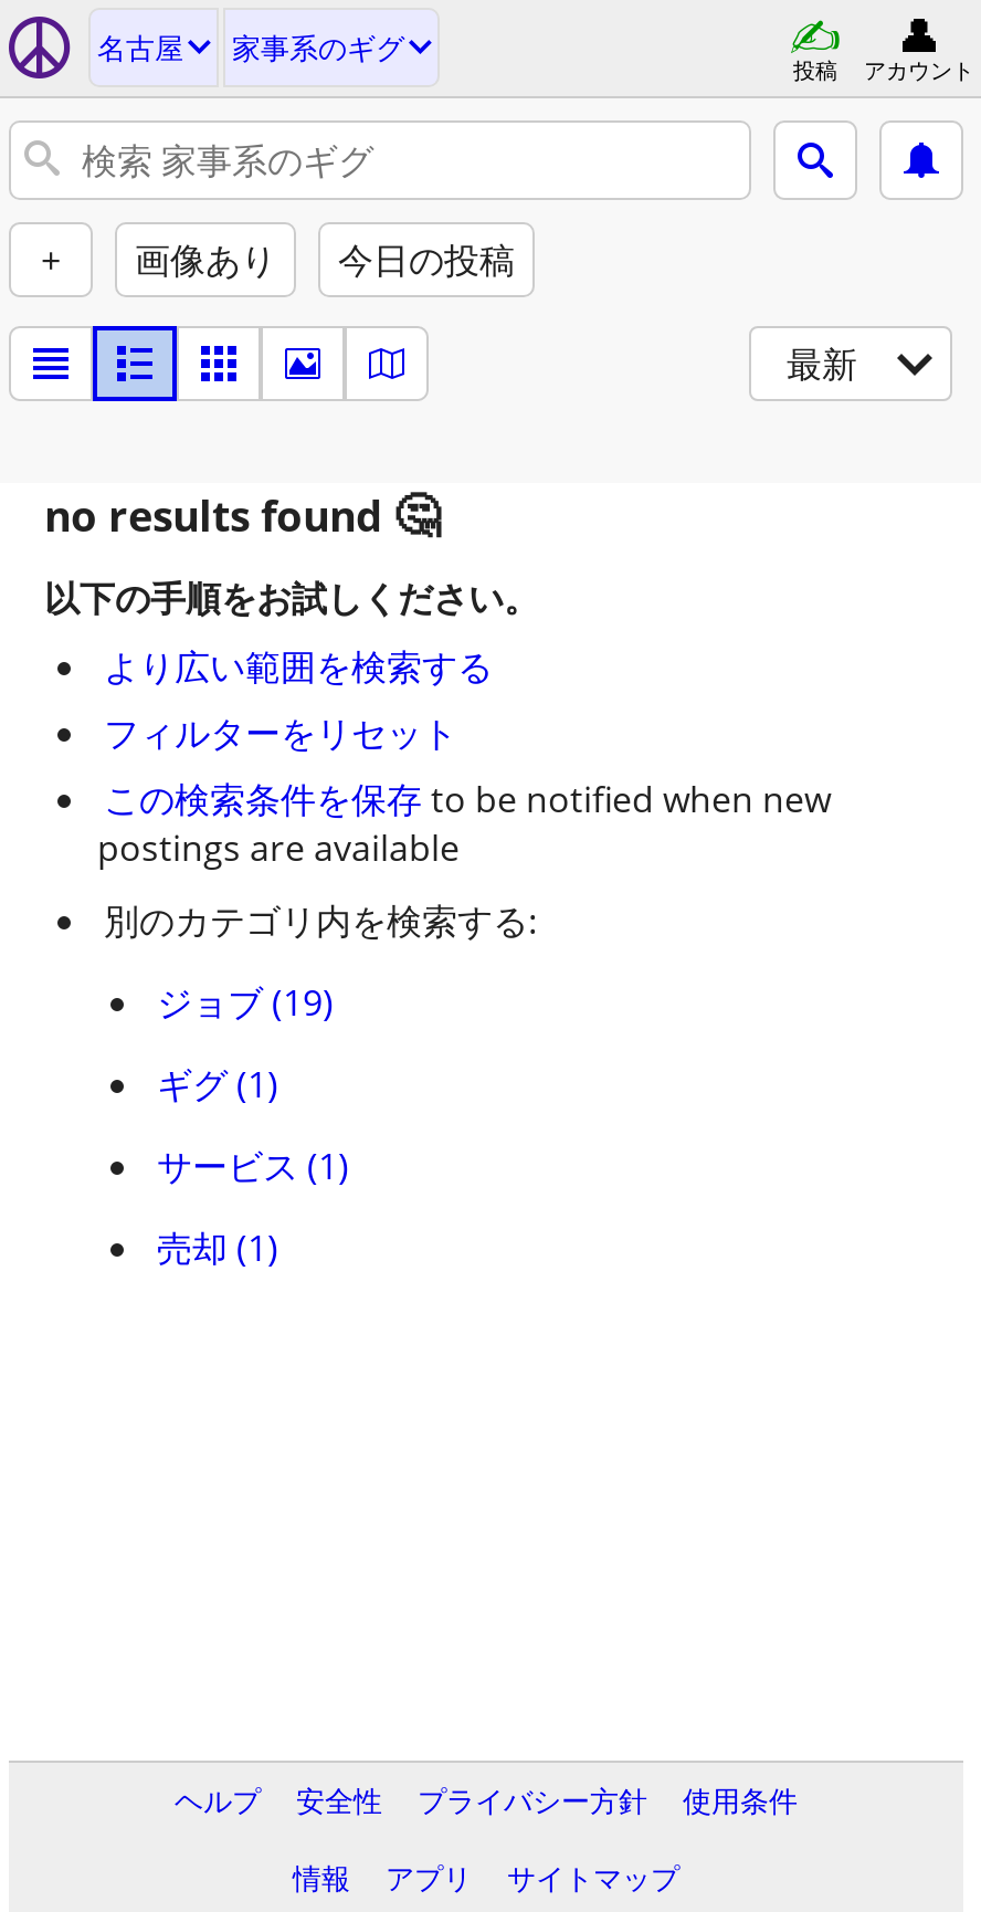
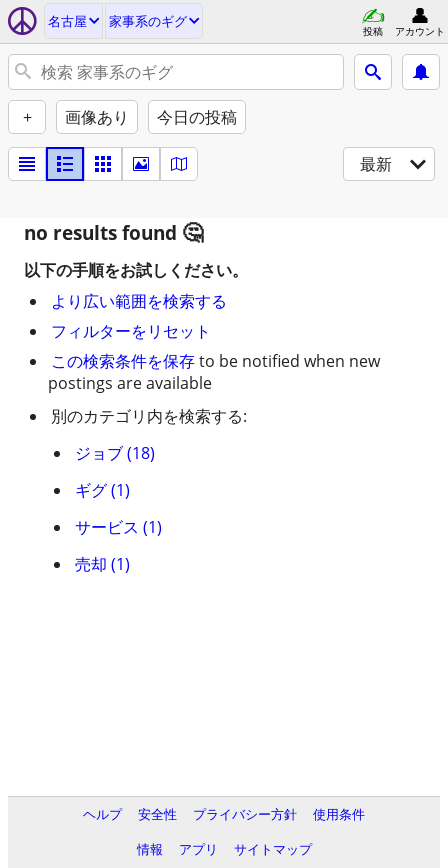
[157,978,334,1027] ジョブ (19) -> [75,442,155,464] ジョブ (18)

